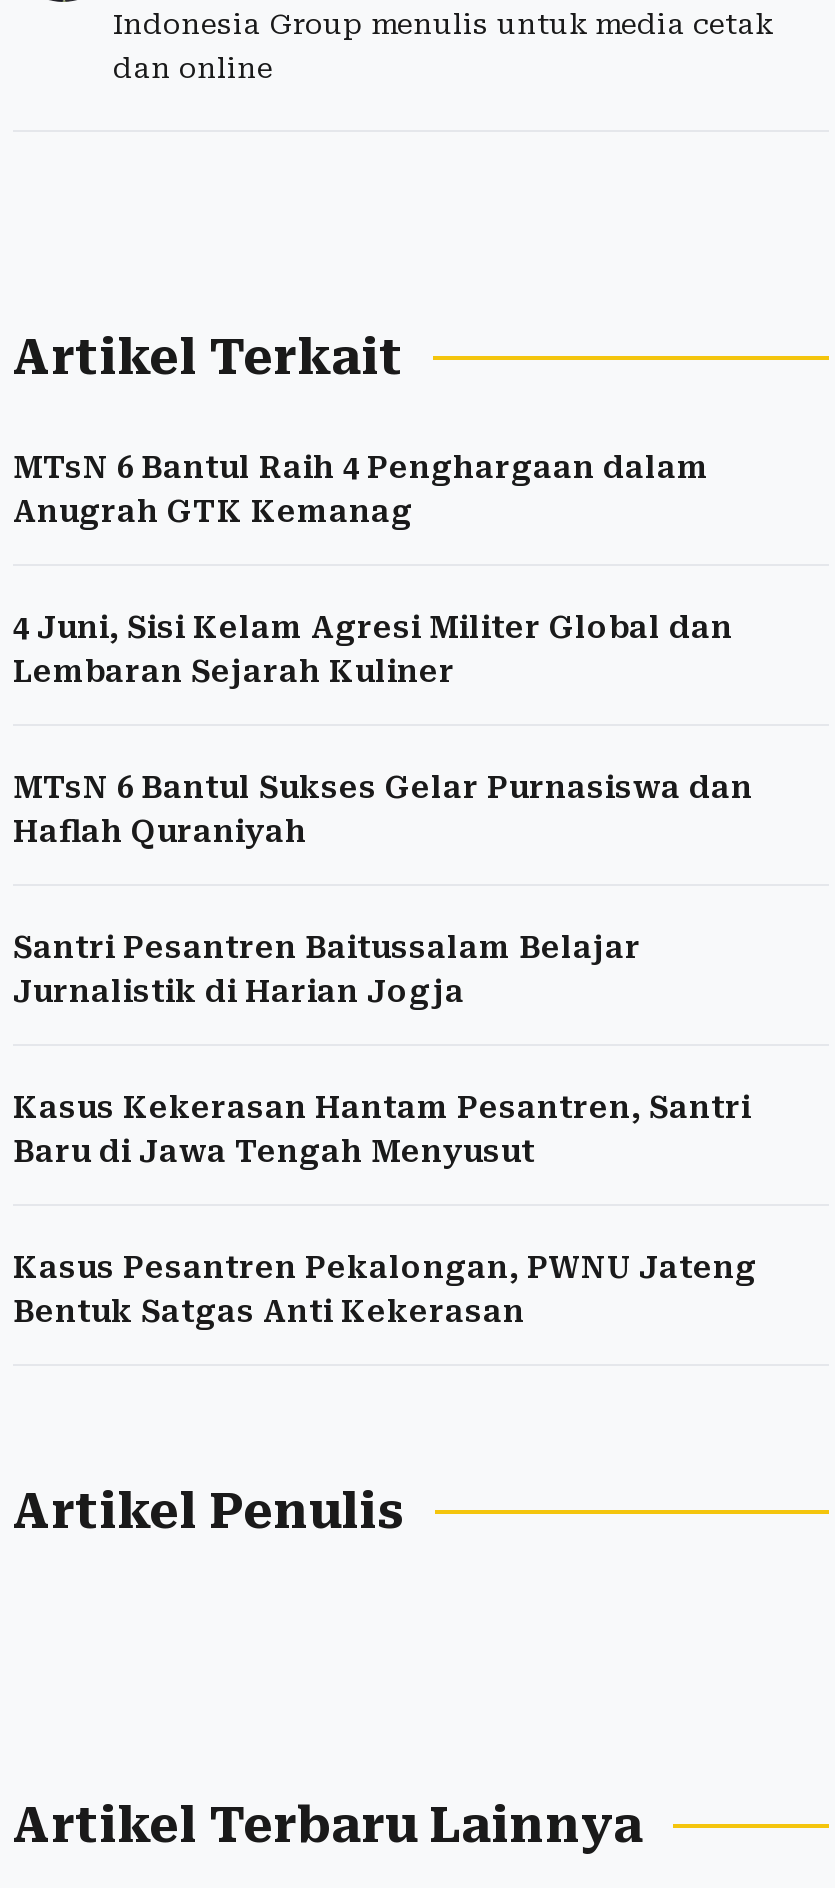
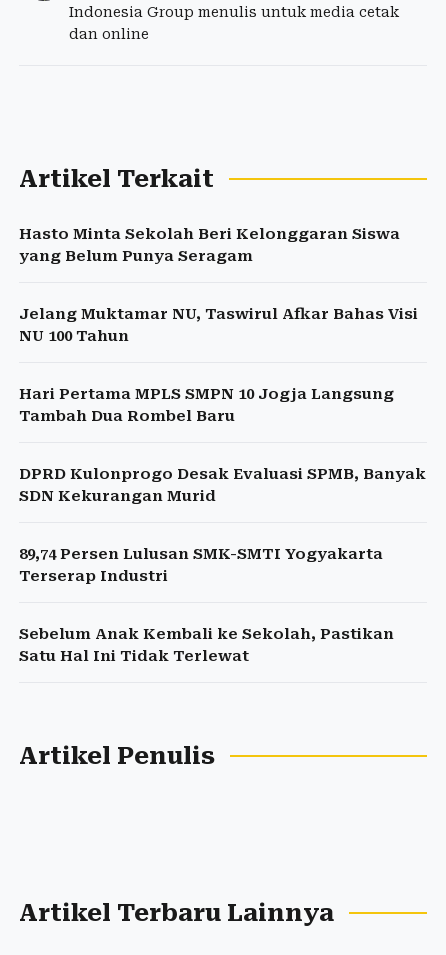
[13,450,709,530] MTsN 6 Bantul Raih 4 Penghargaan dalam | Anugrah GTK Kemanag -> [19,225,400,265] Hasto Minta Sekolah Beri Kelonggaran Siswa | yang Belum Punya Seragam
[13,610,733,690] 4 Juni, Sisi Kelam Agresi Militer Global dan | Lembaran Sejarah Kuliner -> [19,305,418,345] Jelang Muktamar NU, Taswirul Afkar Bahas Visi | NU 100 Tahun
[13,770,753,850] MTsN 6 Bantul Sukses Gelar Purnasiswa dan | Haflah Quraniyah -> [19,385,394,425] Hari Pertama MPLS SMPN 10 Jogja Langsung | Tambah Dua Rombel Baru
[13,930,641,1010] Santri Pesantren Baitussalam Belajar | Jurnalistik di Harian Jogja -> [19,465,426,505] DPRD Kulonprogo Desak Evaluasi SPMB, Banyak | SDN Kekurangan Murid
[13,1090,751,1170] Kasus Kekerasan Hantam Pesantren, Santri | Baru di Jawa Tengah Menyusut -> [19,545,383,585] 89,74 Persen Lulusan SMK-SMTI Yogyakarta | Terserap Industri
[13,1250,757,1330] Kasus Pesantren Pekalongan, PWNU Jateng | Bentuk Satgas Anti Kekerasan -> [19,625,394,665] Sebelum Anak Kembali ke Sekolah, Pastikan | Satu Hal Ini Tidak Terlewat

